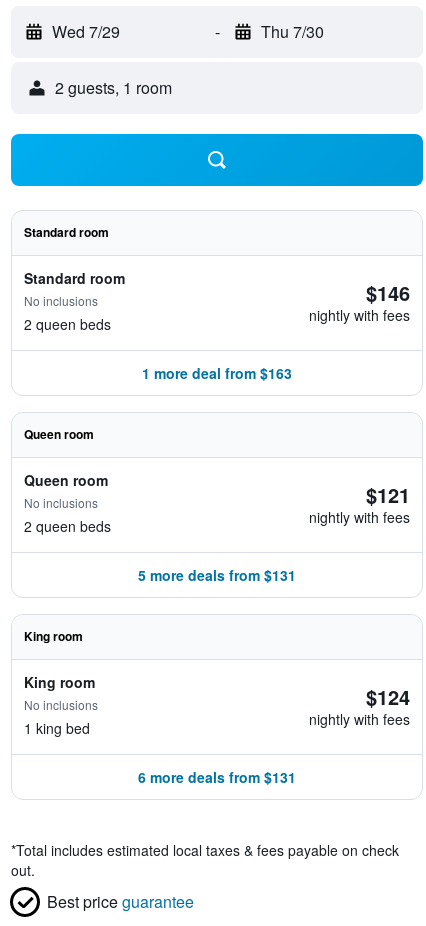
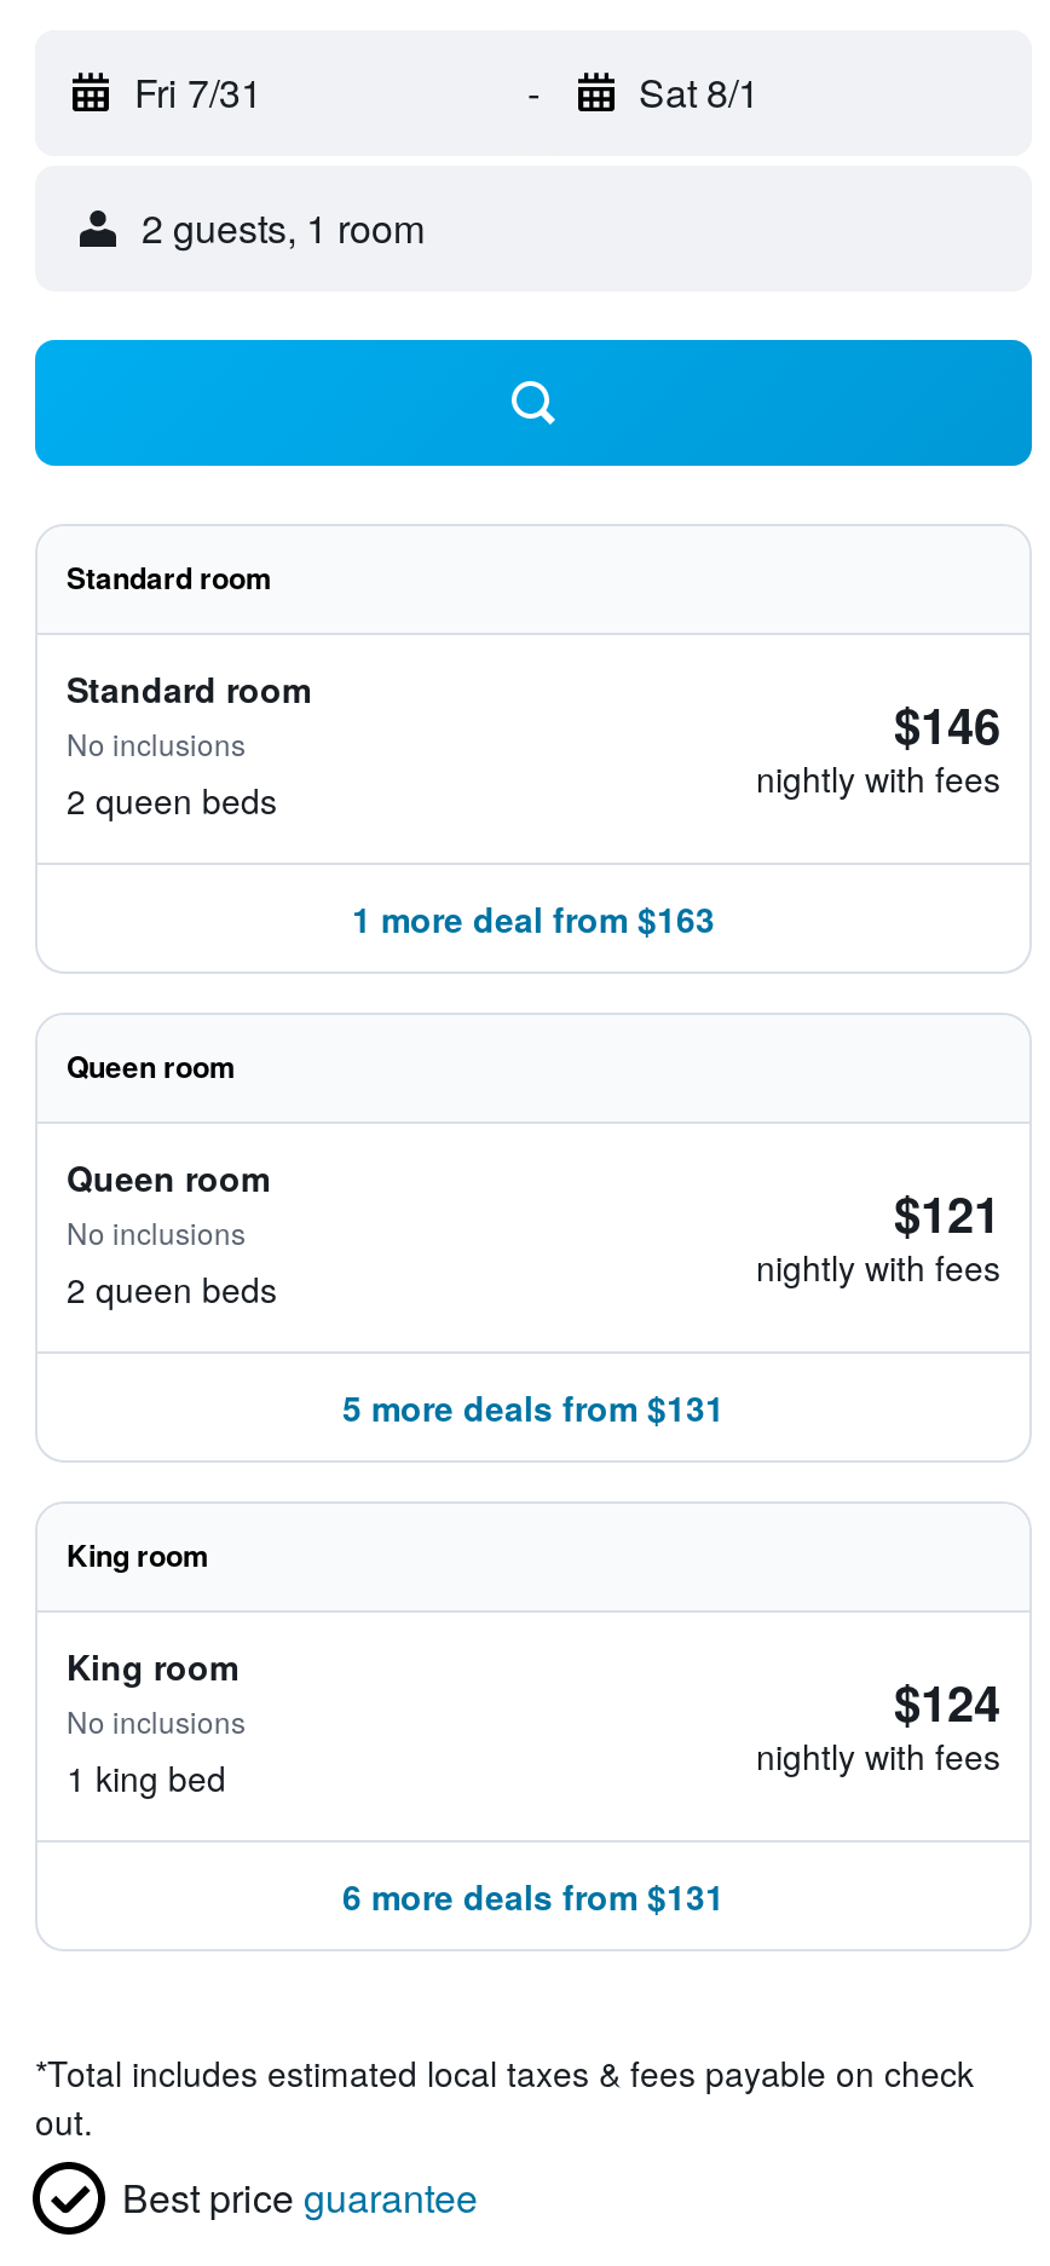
[52,20,120,43] Wed 7/29 -> [134,64,262,120] Fri 7/31
[260,20,323,43] Thu 7/30 -> [639,64,760,120] Sat 8/1

